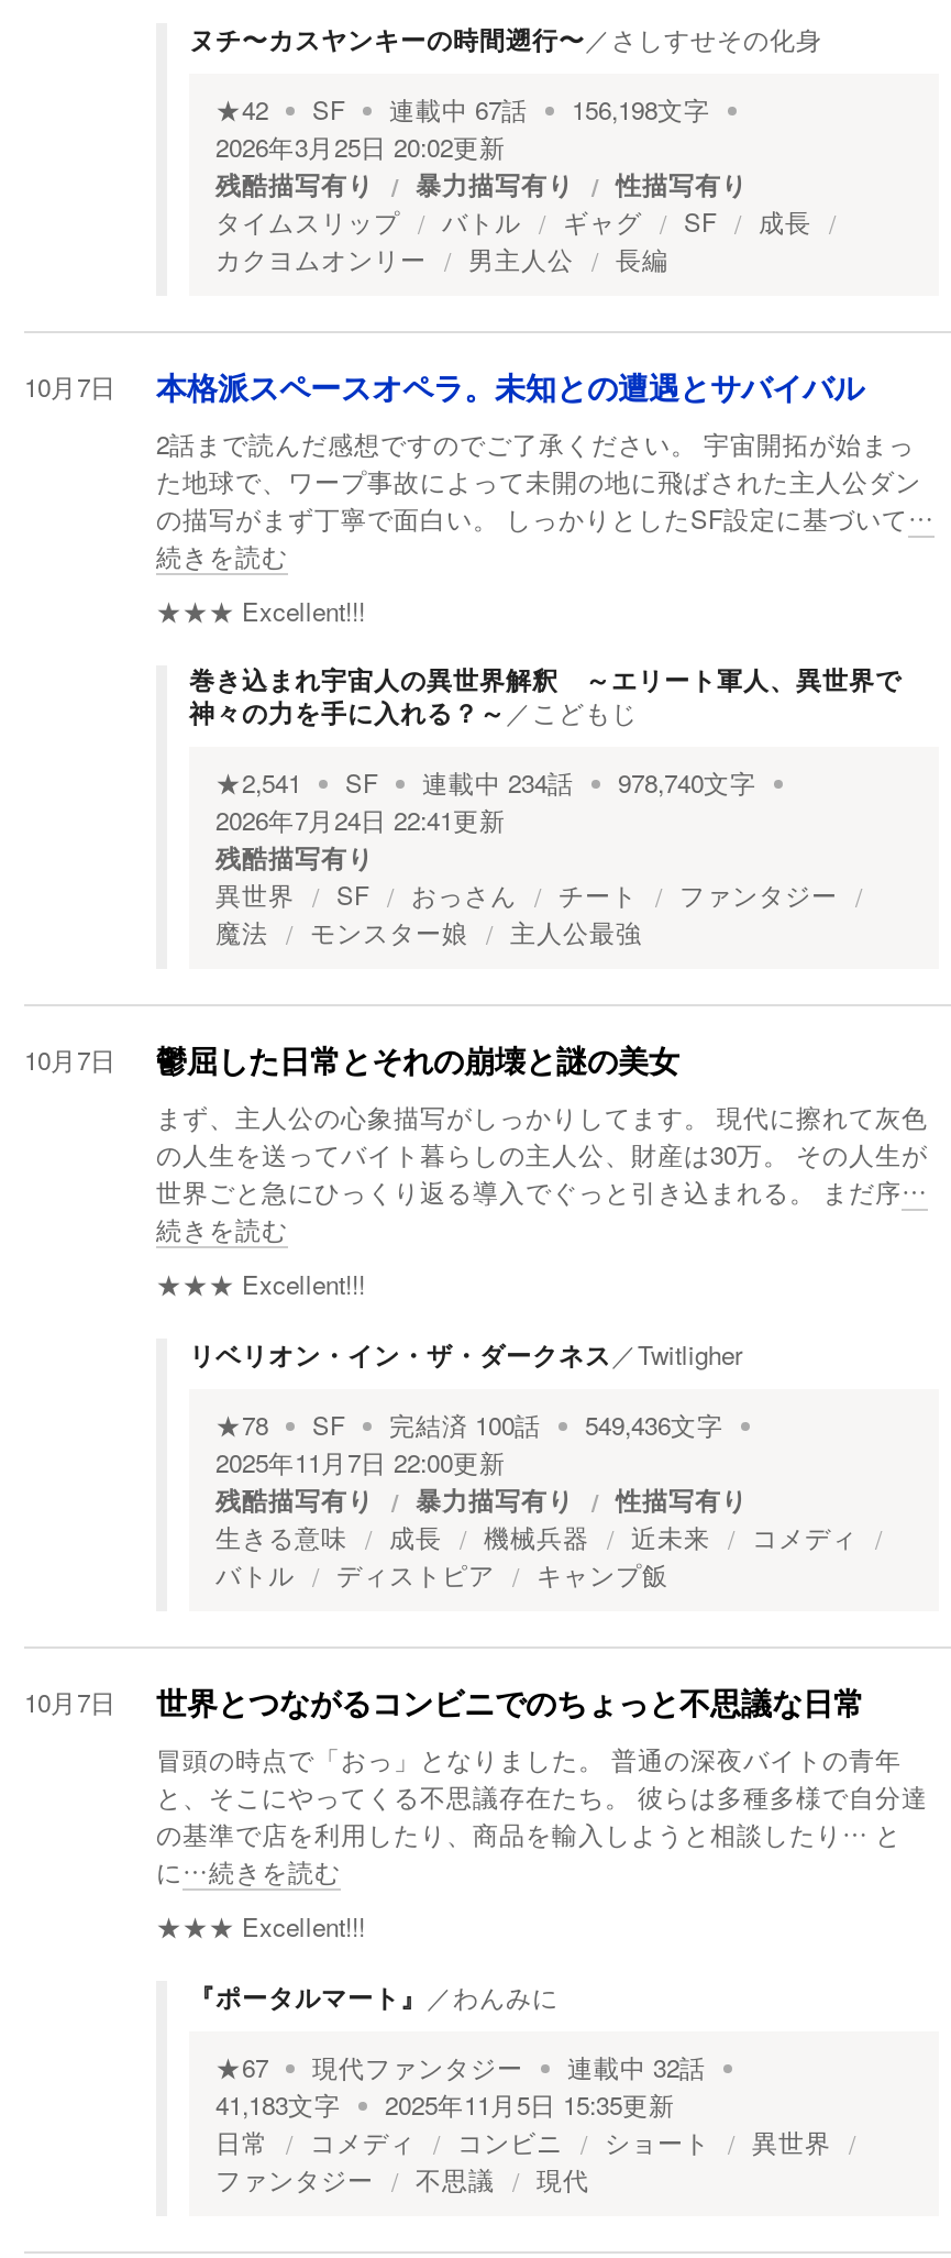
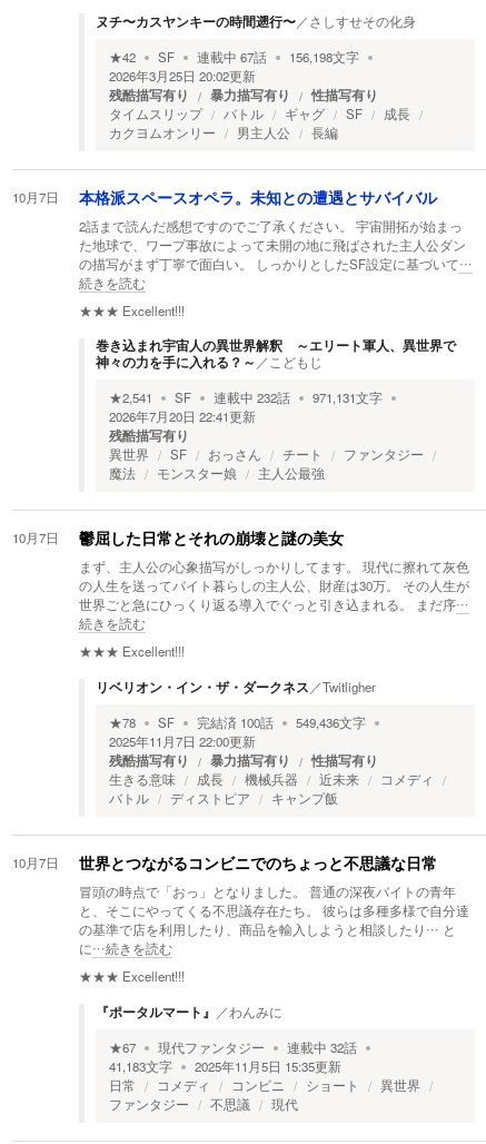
[422,764,574,800] 連載中 234話 -> [214,388,290,406] 連載中 232話
[618,764,756,800] 978,740文字 -> [313,388,383,406] 971,131文字
[215,802,506,837] 2026年7月24日 22:41更新 -> [109,407,256,425] 2026年7月20日 22:41更新

